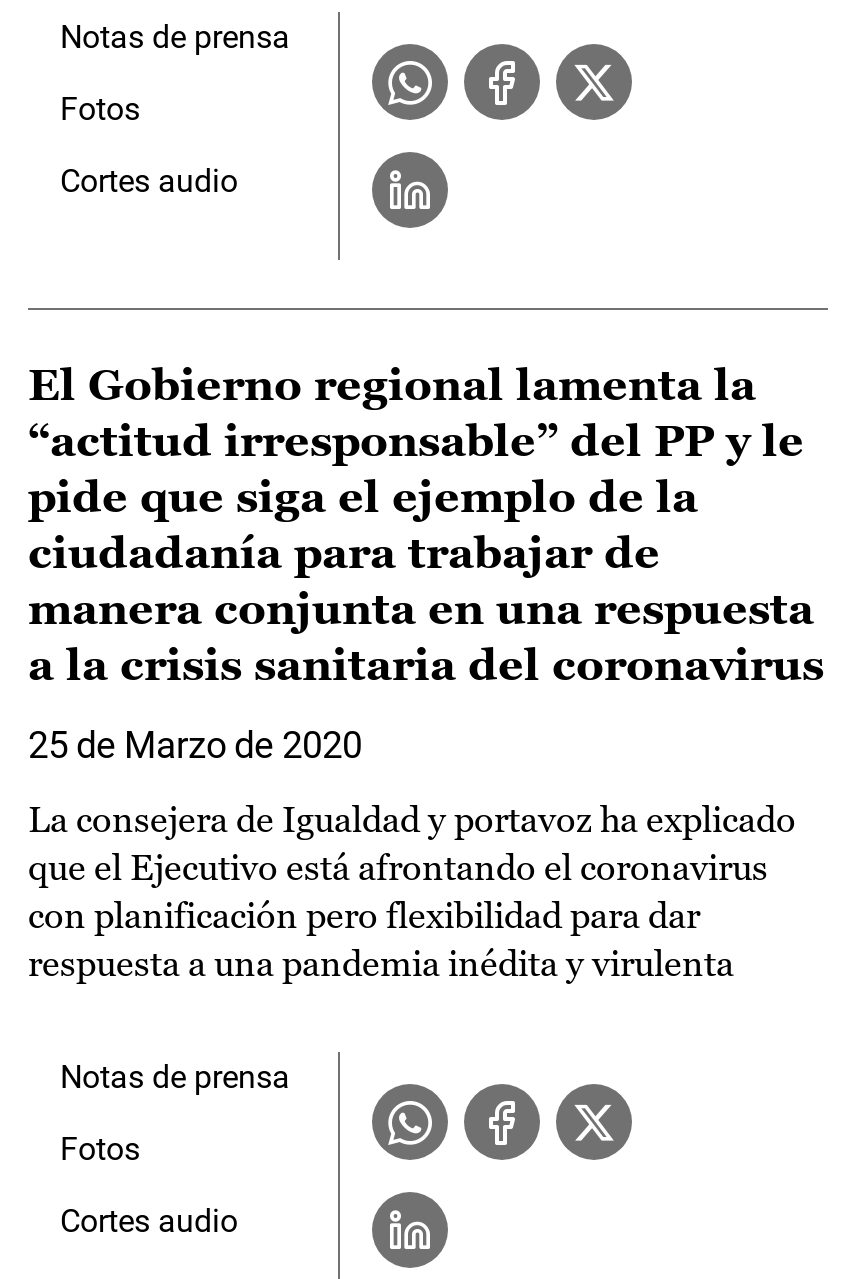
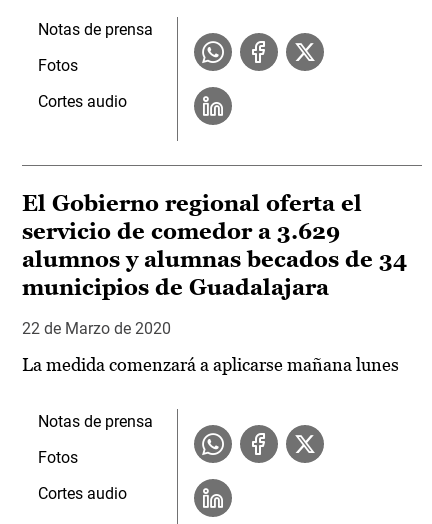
[28,360,824,690] El Gobierno regional lamenta la | “actitud irresponsable” del PP y le | pide que siga el ejemplo de la | ciudadanía para trabajar de | manera conjunta en una respuesta | a la crisis sanitaria del coronavirus -> [22,191,407,300] El Gobierno regional oferta el | servicio de comedor a 3.629 | alumnos y alumnas becados de 34 | municipios de Guadalajara
[28,724,362,766] 25 de Marzo de 2020 -> [22,319,171,338] 22 de Marzo de 2020
[28,798,796,984] La consejera de Igualdad y portavoz ha explicado | que el Ejecutivo está afrontando el coronavirus | con planificación pero flexibilidad para dar | respuesta a una pandemia inédita y virulenta -> [22,354,399,375] La medida comenzará a aplicarse mañana lunes

